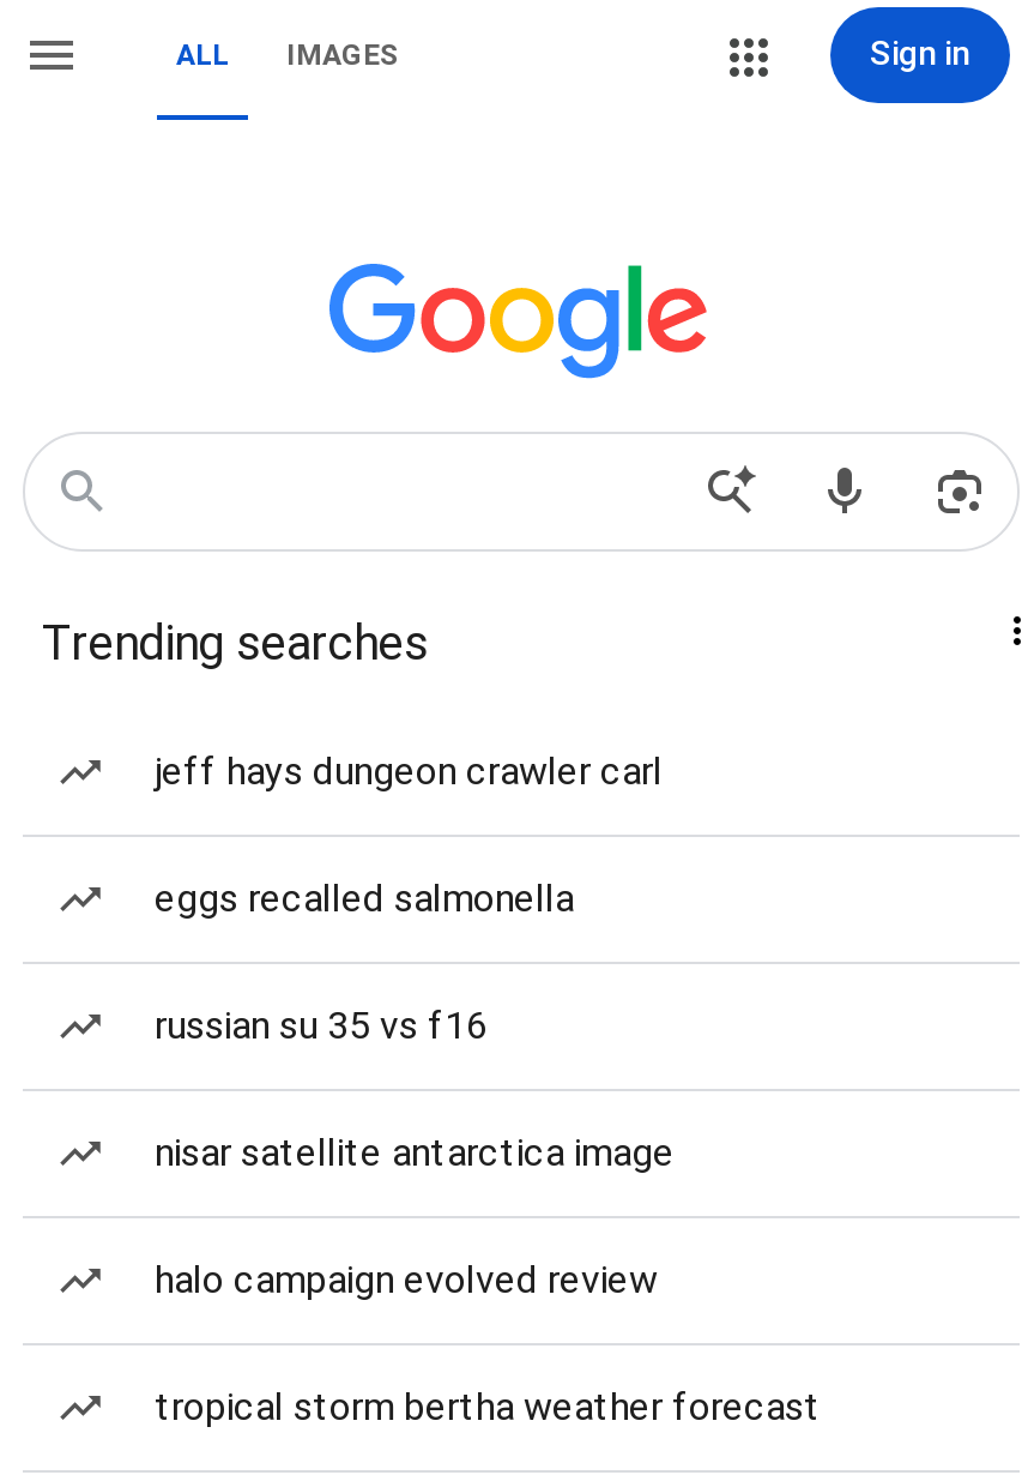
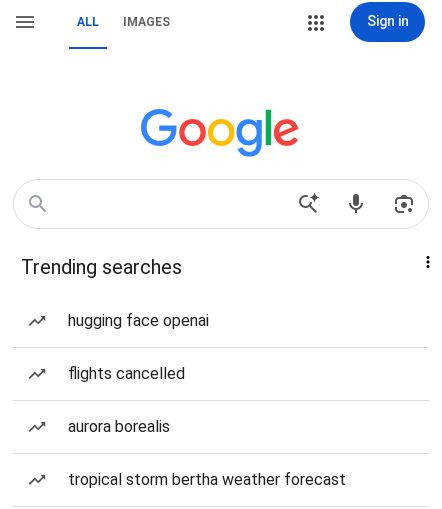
[155,748,675,1302] jeff hays dungeon crawler carl | eggs recalled salmonella | russian su 35 vs f16 | nisar satellite antarctica image | halo campaign evolved review -> [68,311,209,436] hugging face openai | flights cancelled | aurora borealis

